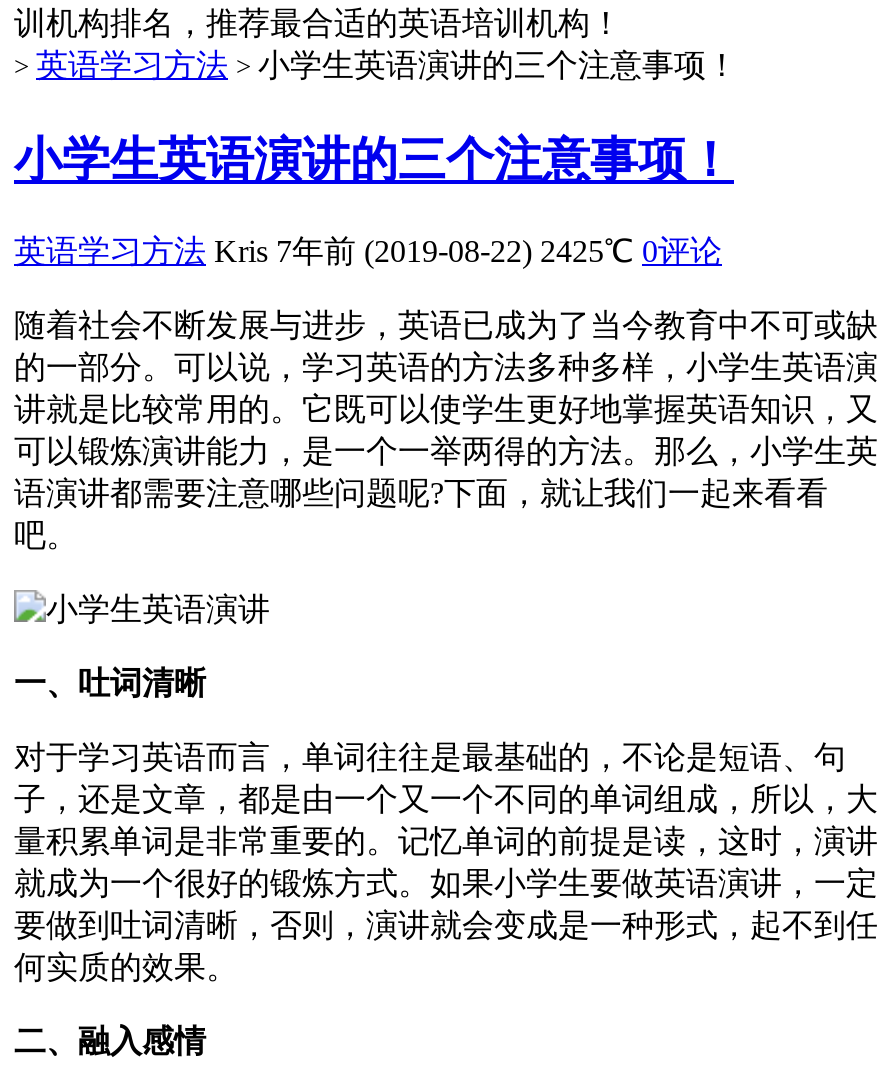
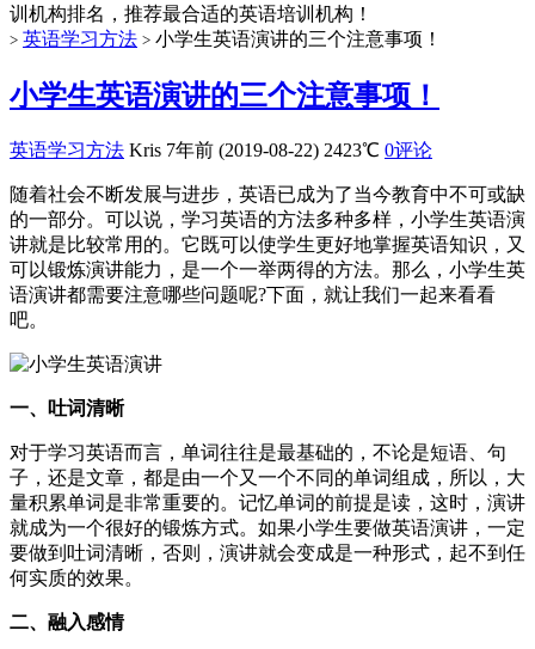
[14,233,722,267] 英语学习方法 Kris 7年前 (2019-08-22) 2425℃ 0评论 -> [10,139,432,160] 英语学习方法 Kris 7年前 (2019-08-22) 2423℃ 0评论

